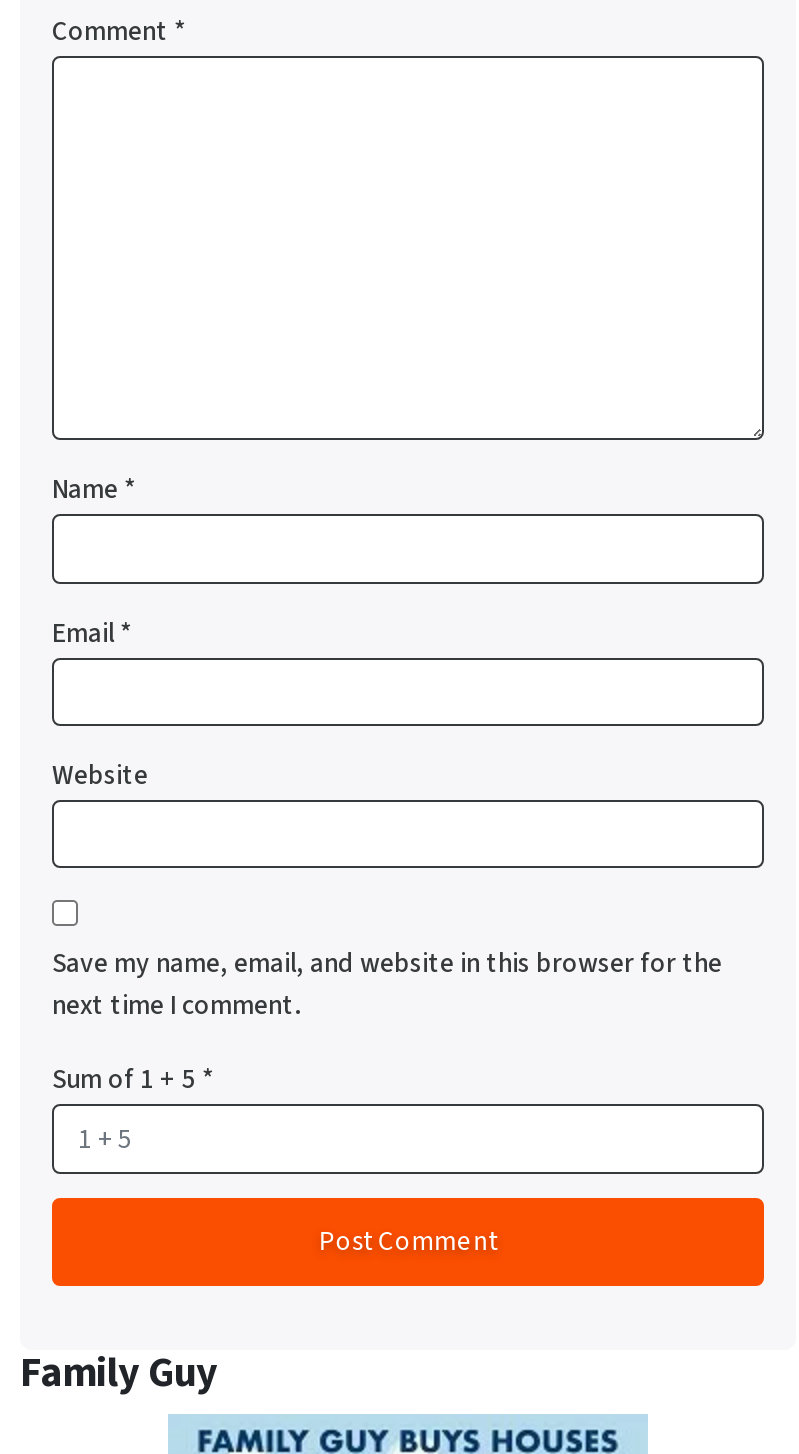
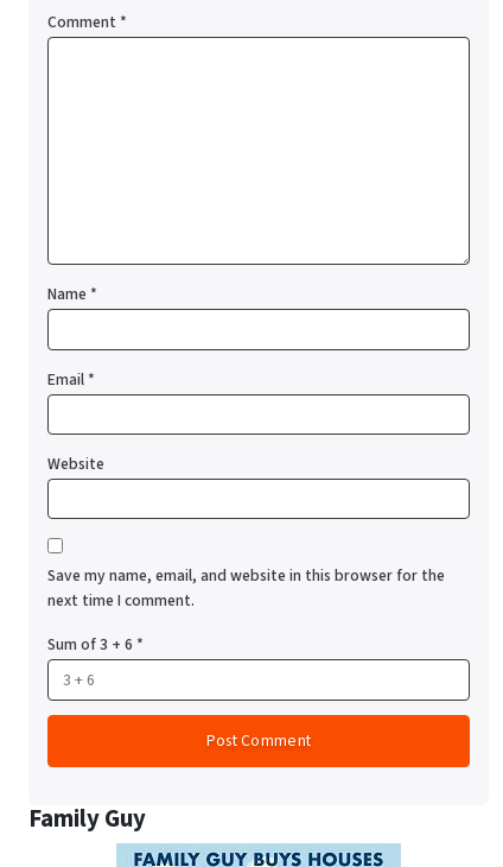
[52,1061,214,1099] Sum of 1 + 5 * -> [47,634,144,656] Sum of 3 + 6 *

